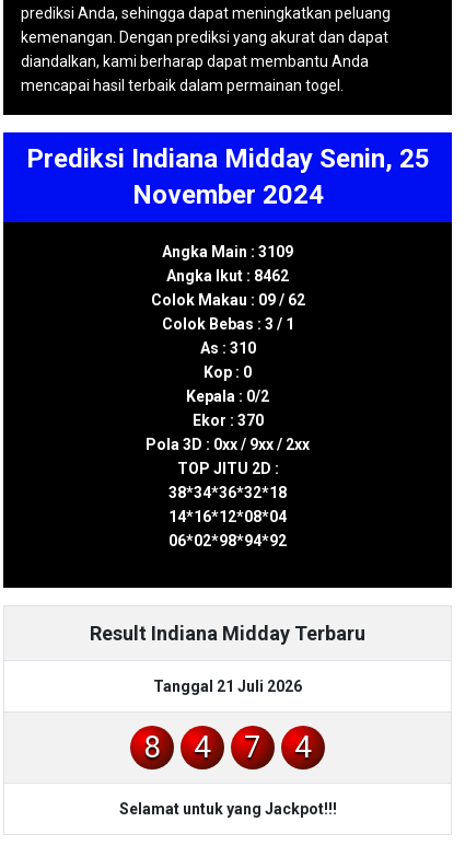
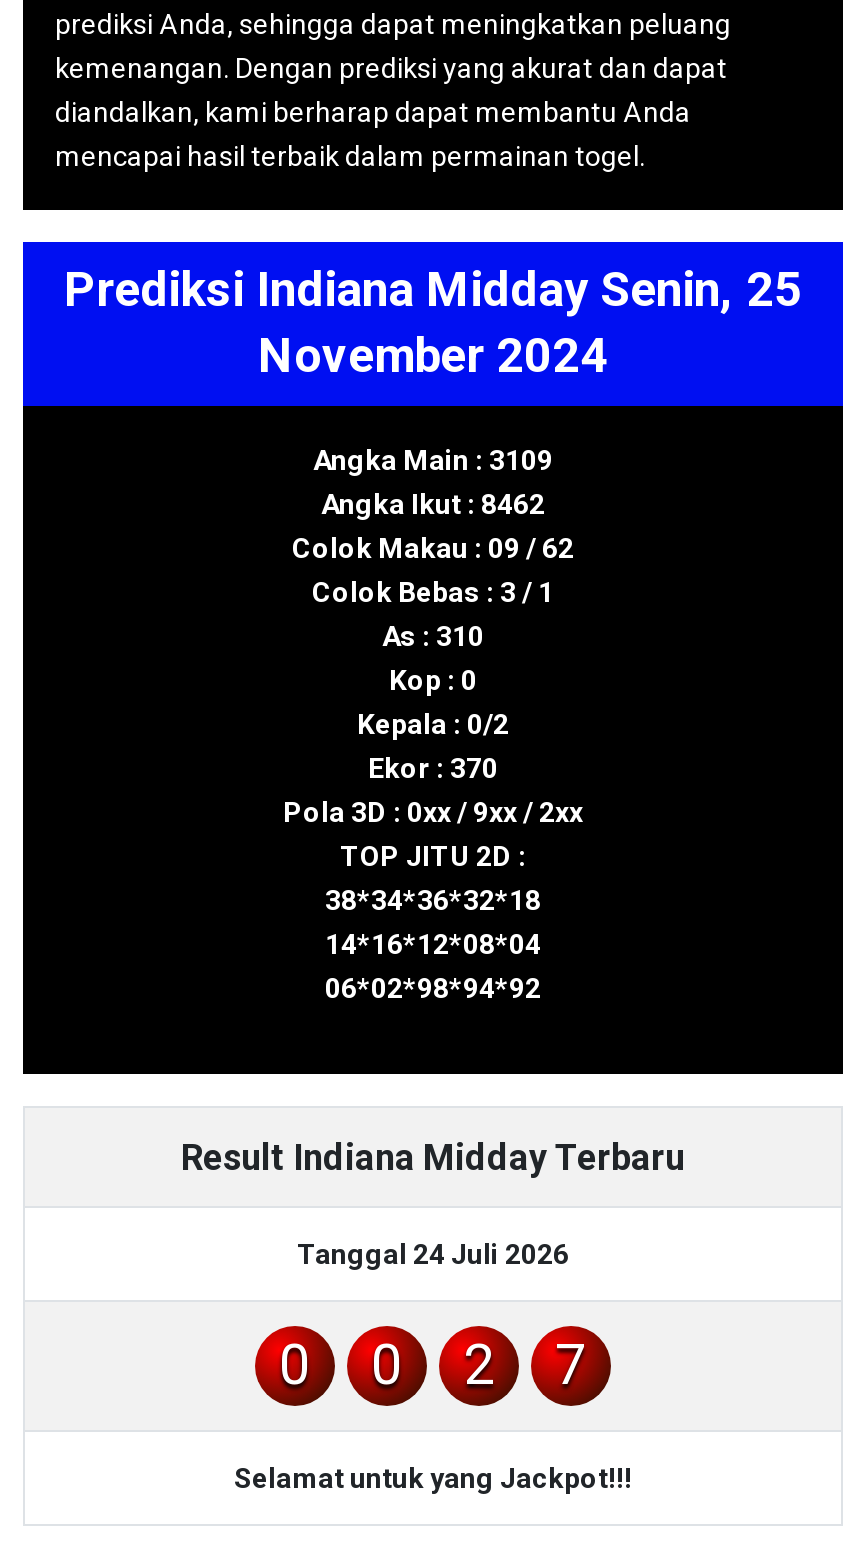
[153,677,302,695] Tanggal 21 Juli 2026 -> [297,1238,569,1270] Tanggal 24 Juli 2026
[143,729,211,765] 8 | 4 -> [279,1332,495,1398] 0 | 0 | 2
[294,729,312,765] 4 -> none

